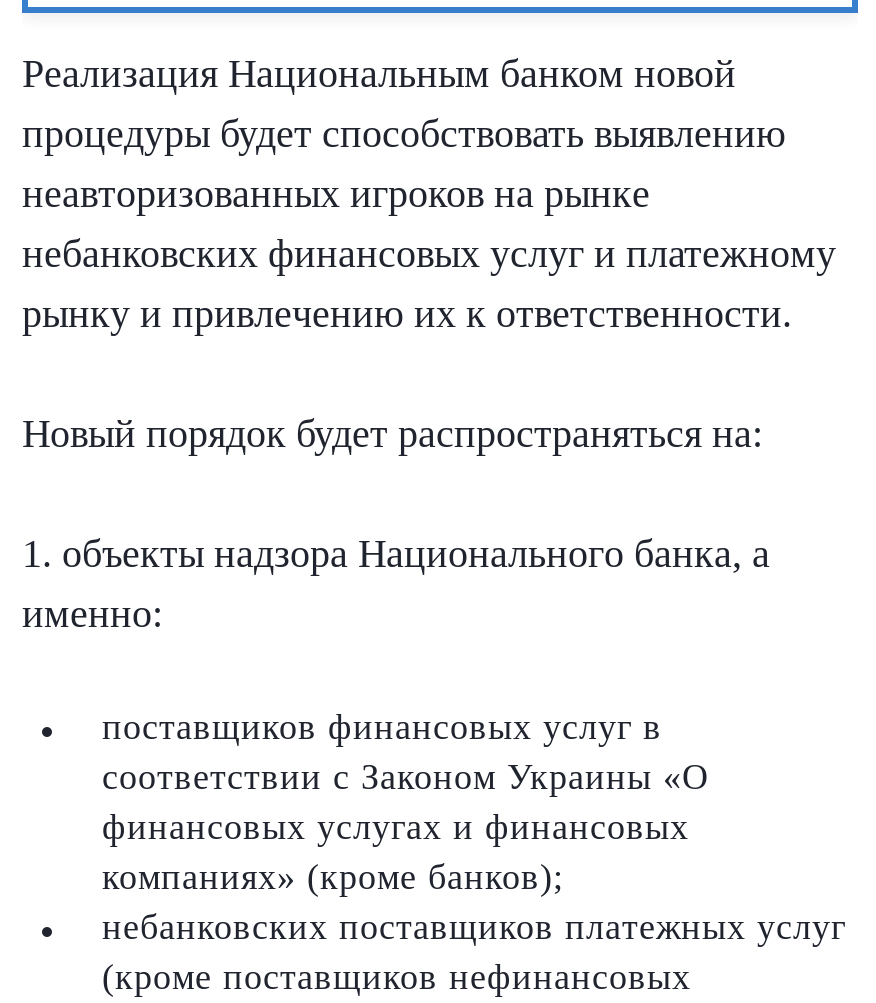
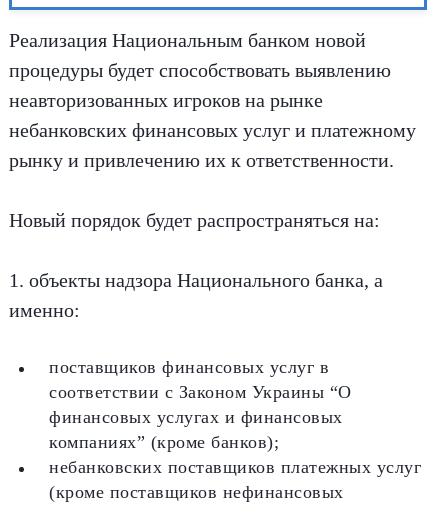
[102,756,709,796] соответствии с Законом Украины «О -> [49,382,351,402] соответствии с Законом Украины “О
[102,856,564,896] компаниях» (кроме банков); -> [49,432,279,452] компаниях” (кроме банков);

